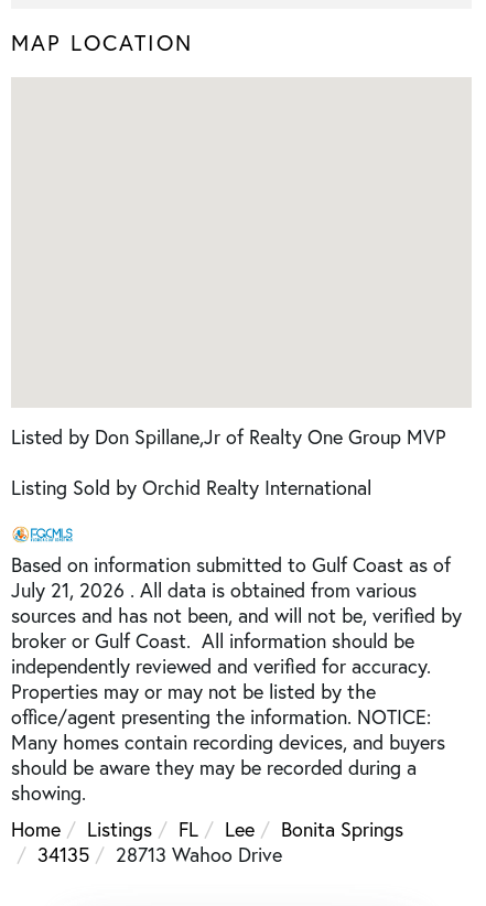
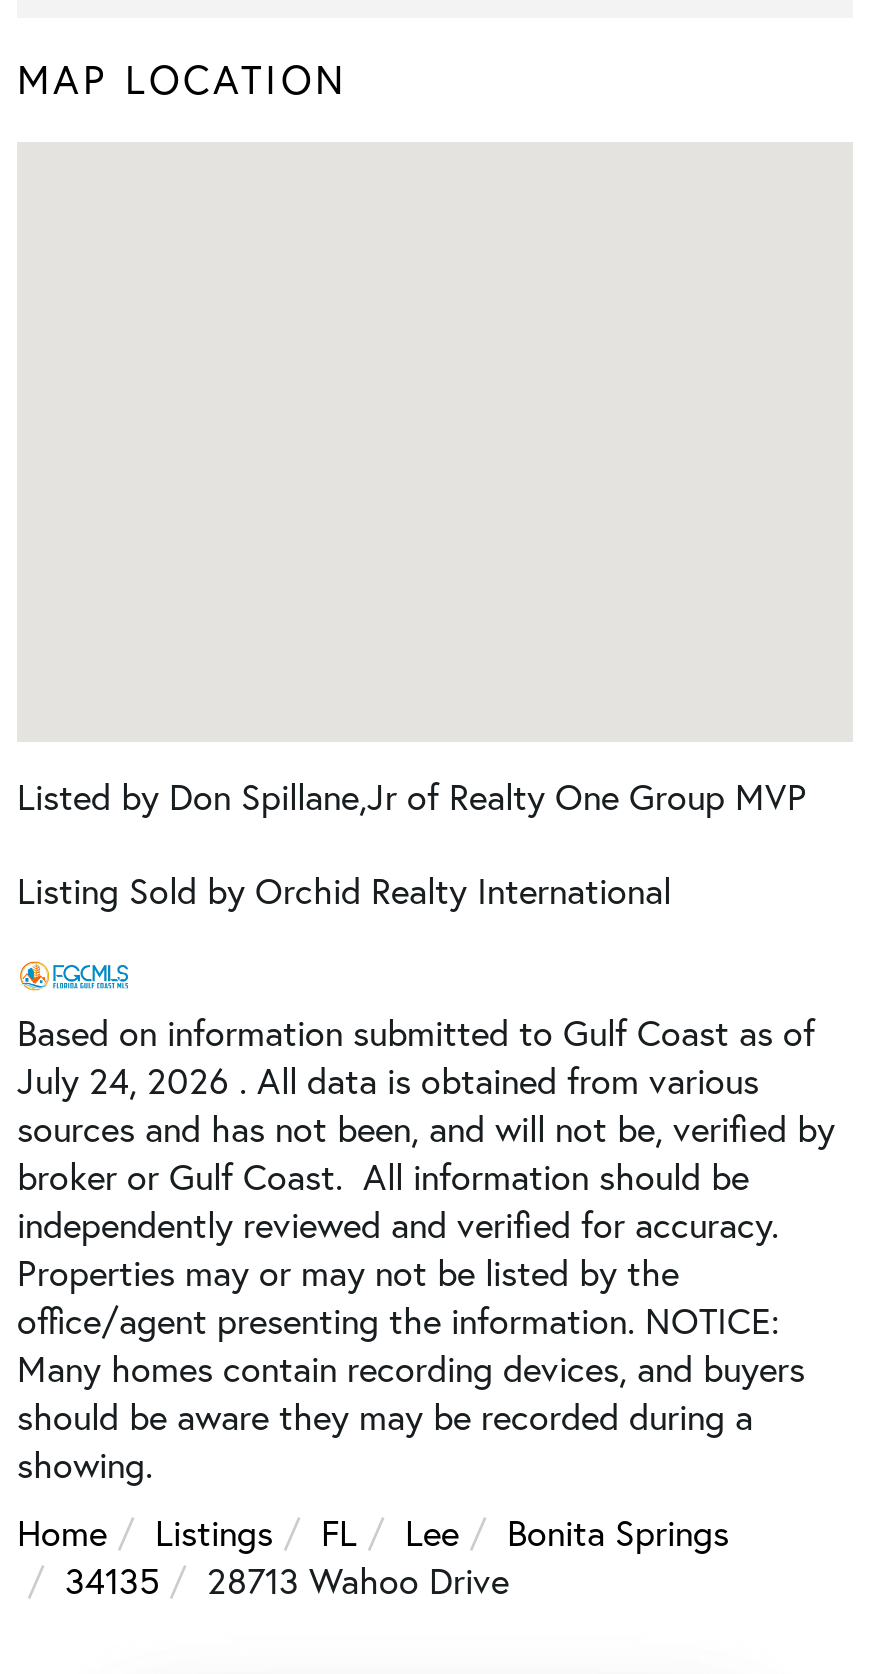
[11,577,417,602] July 21, 2026 . All data is obtained from various -> [17,1055,759,1103] July 24, 2026 . All data is obtained from various

